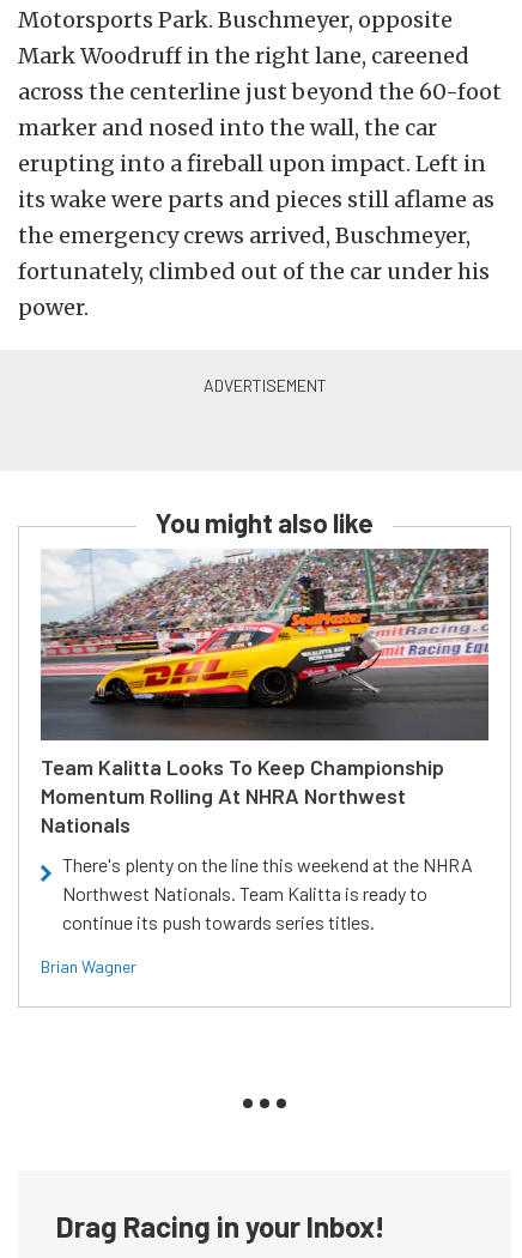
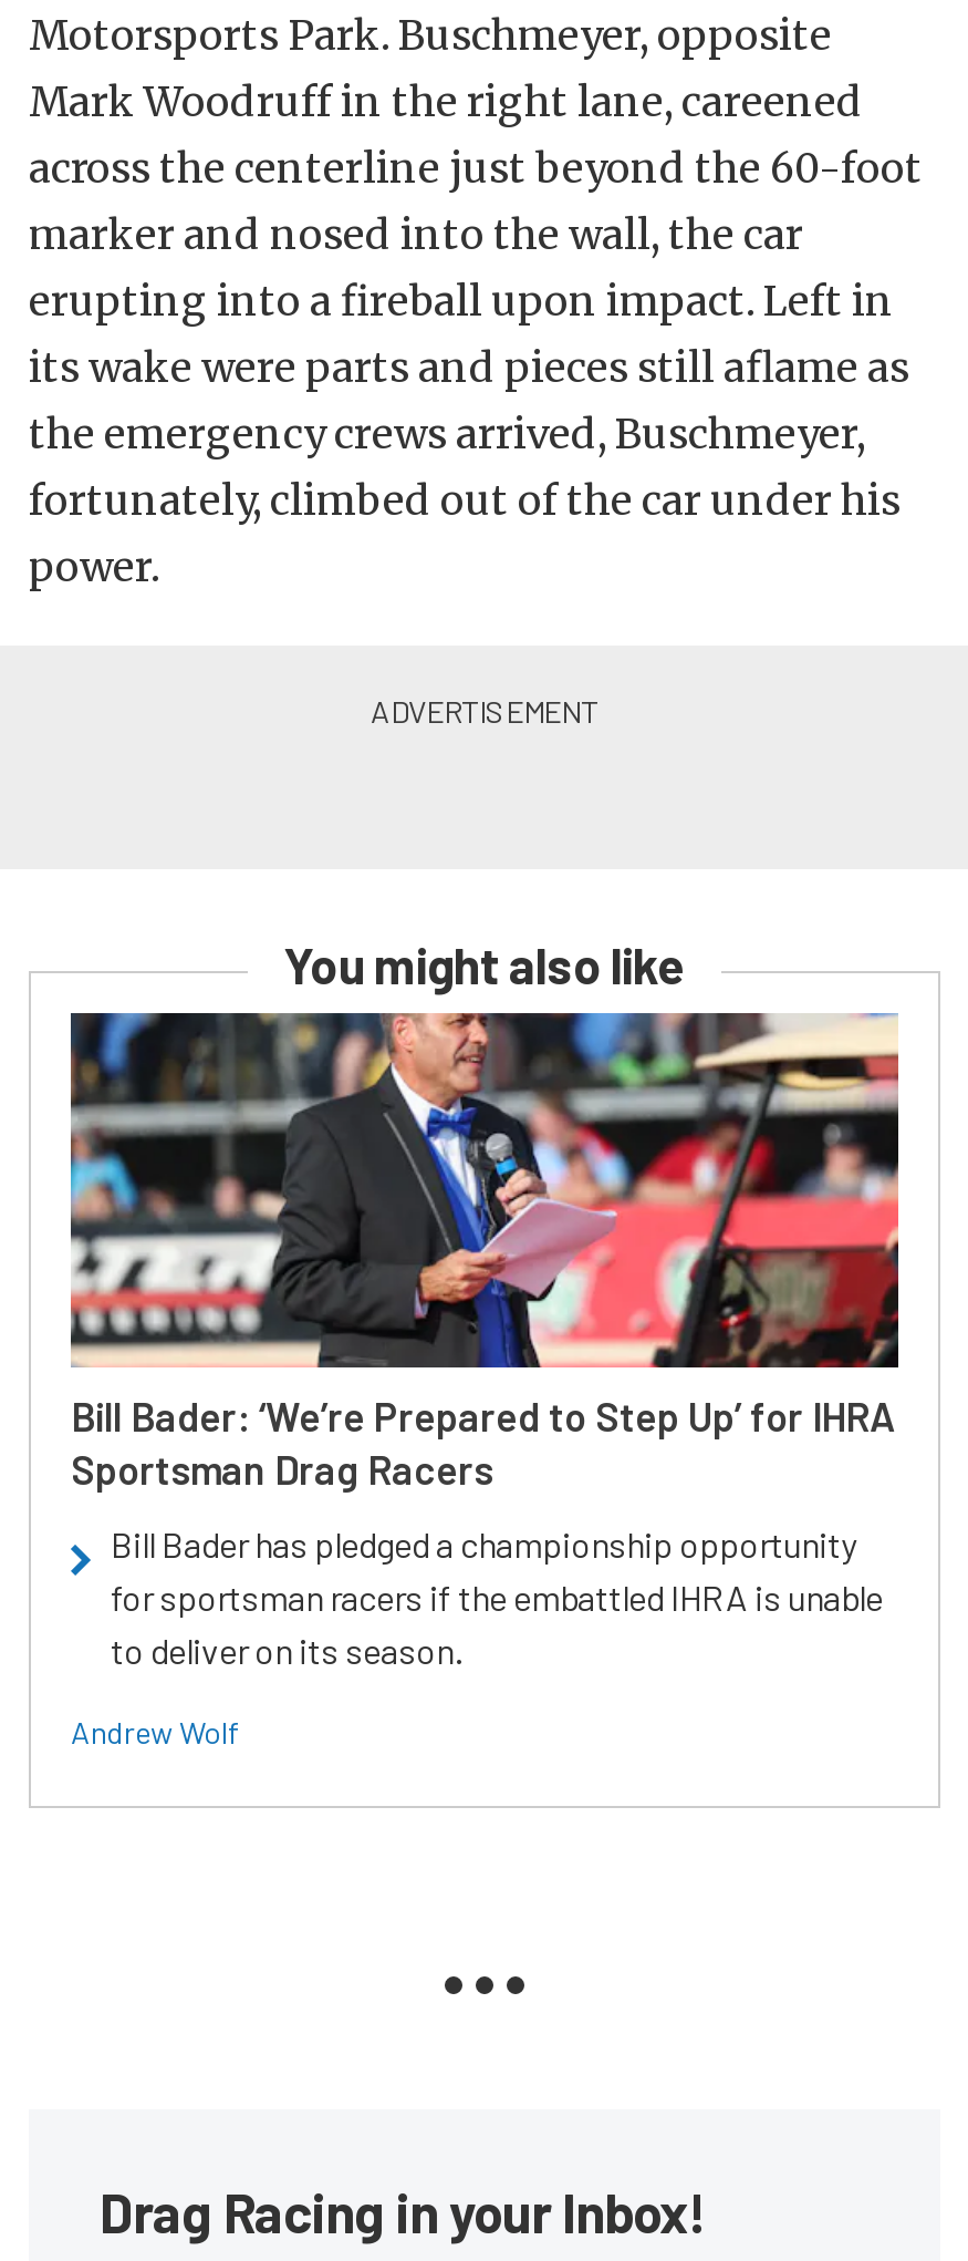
[40,548,490,837] [image] | Team Kalitta Looks To Keep Championship | Momentum Rolling At NHRA Northwest | Nationals -> [69,1011,898,1493] [image] | Bill Bader: ‘We’re Prepared to Step Up’ for IHRA | Sportsman Drag Racers
[62,853,473,933] There's plenty on the line this weekend at the NHRA | Northwest Nationals. Team Kalitta is ready to | continue its push towards series titles. -> [111,1522,883,1670] Bill Bader has pledged a championship opportunity | for sportsman racers if the embattled IHRA is unable | to deliver on its season.
[41,956,136,976] Brian Wagner -> [71,1712,239,1750] Andrew Wolf

